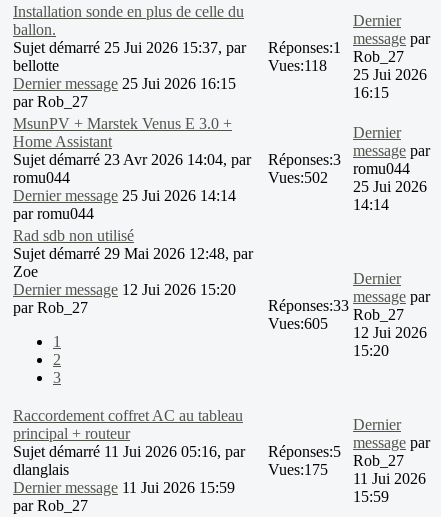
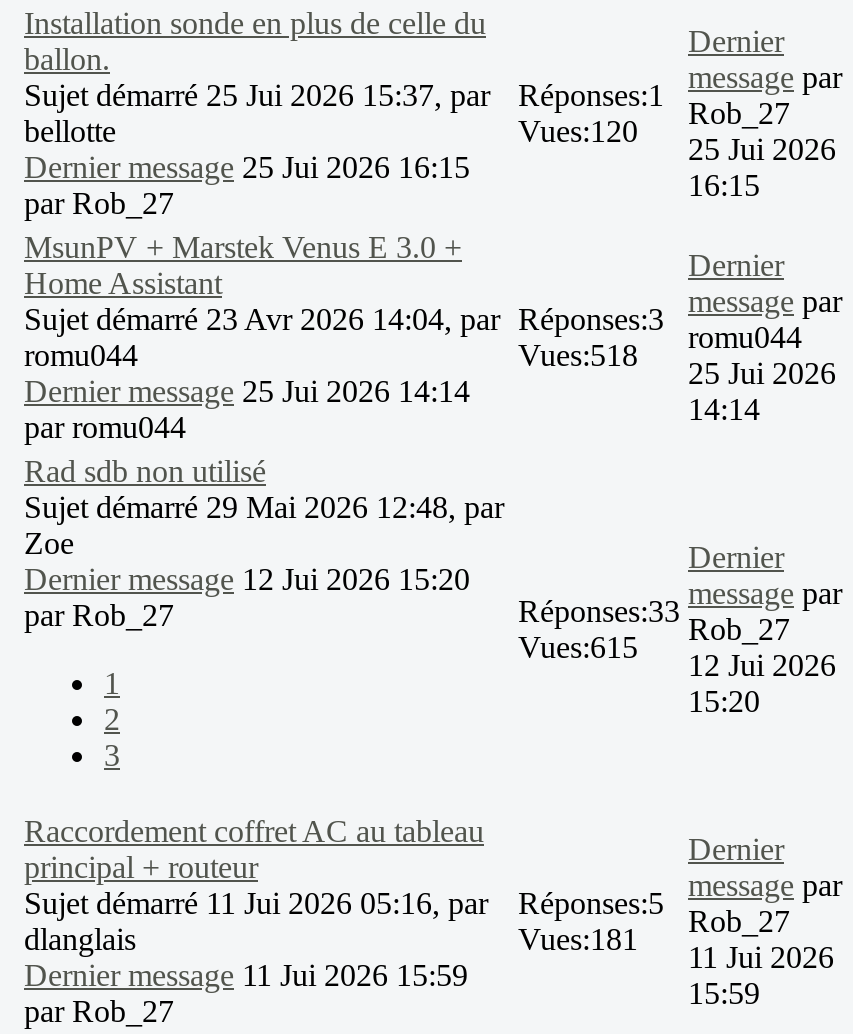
[268,57,327,74] Vues:118 -> [518,114,638,148] Vues:120
[268,169,328,186] Vues:502 -> [518,338,638,372] Vues:518
[268,315,328,332] Vues:605 -> [518,630,638,664] Vues:615
[268,461,328,478] Vues:175 -> [518,922,638,956] Vues:181

